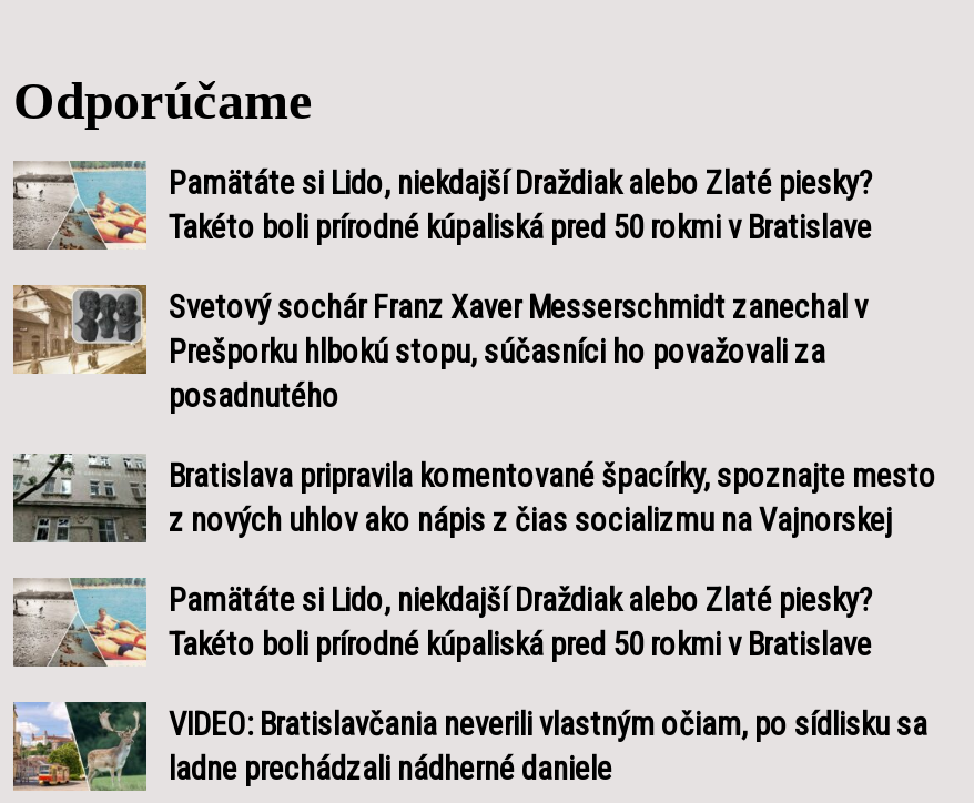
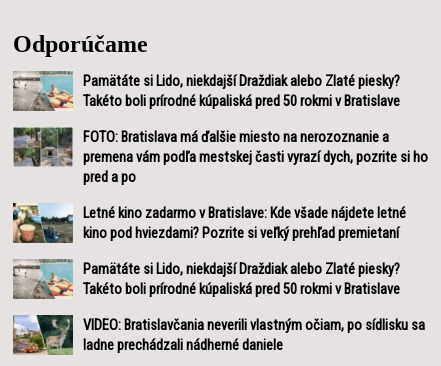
[13,283,868,415] [image] | Svetový sochár Franz Xaver Messerschmidt zanechal v | Prešporku hlbokú stopu, súčasníci ho považovali za | posadnutého -> [13,126,428,186] [image] | FOTO: Bratislava má ďalšie miesto na nerozoznanie a | premena vám podľa mestskej časti vyrazí dych, pozrite si ho | pred a po
[11,451,936,542] [image] | Bratislava pripravila komentované špacírky, spoznajte mesto | z nových uhlov ako nápis z čias socializmu na Vajnorskej -> [12,202,406,243] [image] | Letné kino zadarmo v Bratislave: Kde všade nájdete letné | kino pod hviezdami? Pozrite si veľký prehľad premietaní

